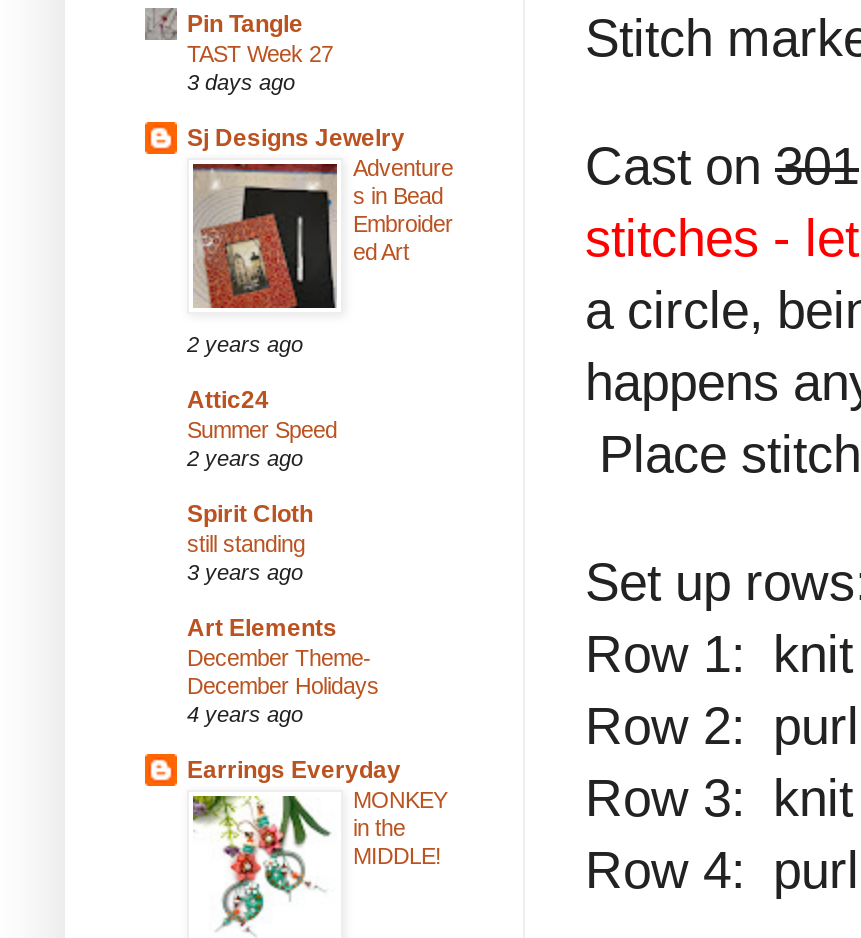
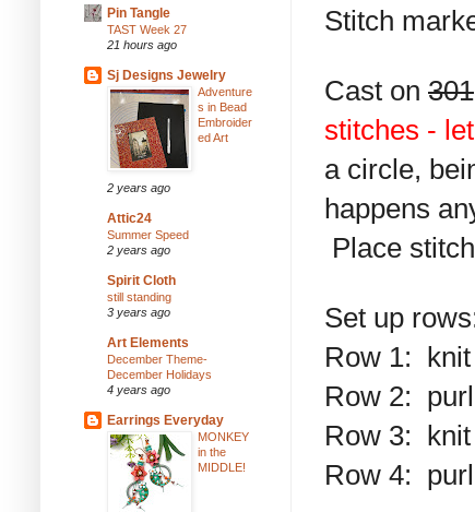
[187,70,295,94] 3 days ago -> [107,38,177,51] 21 hours ago

